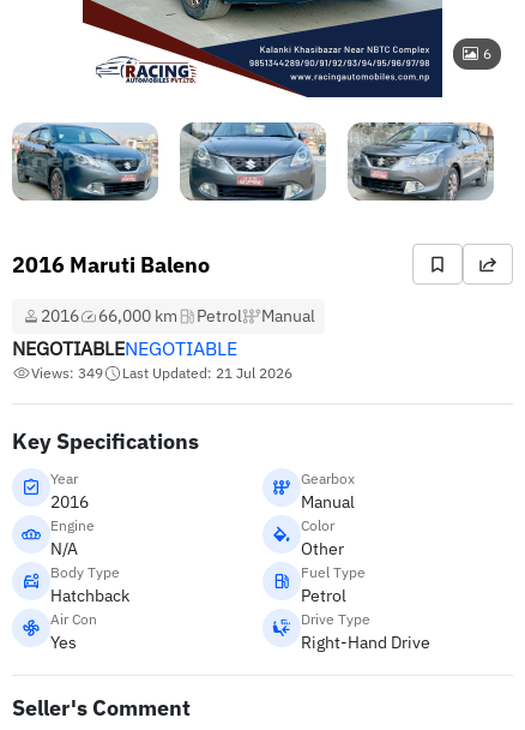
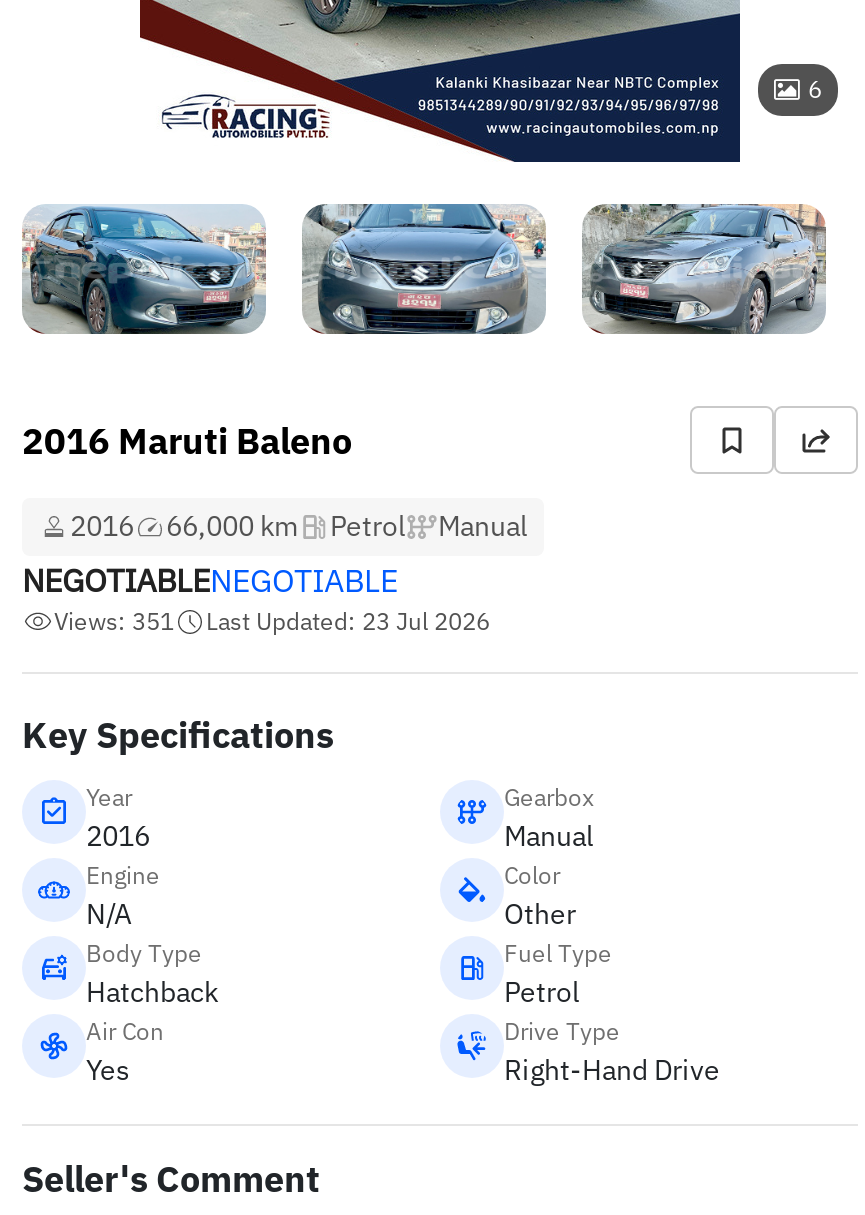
[31,364,103,382] Views: 349 -> [54,606,174,636] Views: 351
[122,364,292,382] Last Updated: 21 Jul 2026 -> [206,606,490,636] Last Updated: 23 Jul 2026

